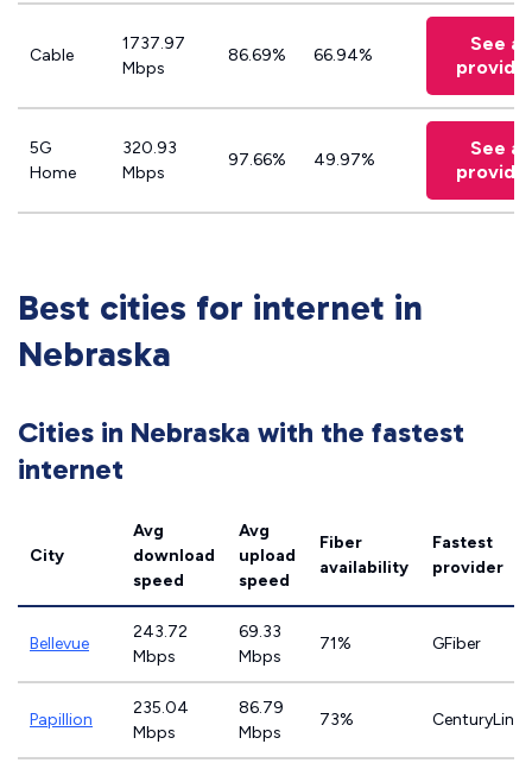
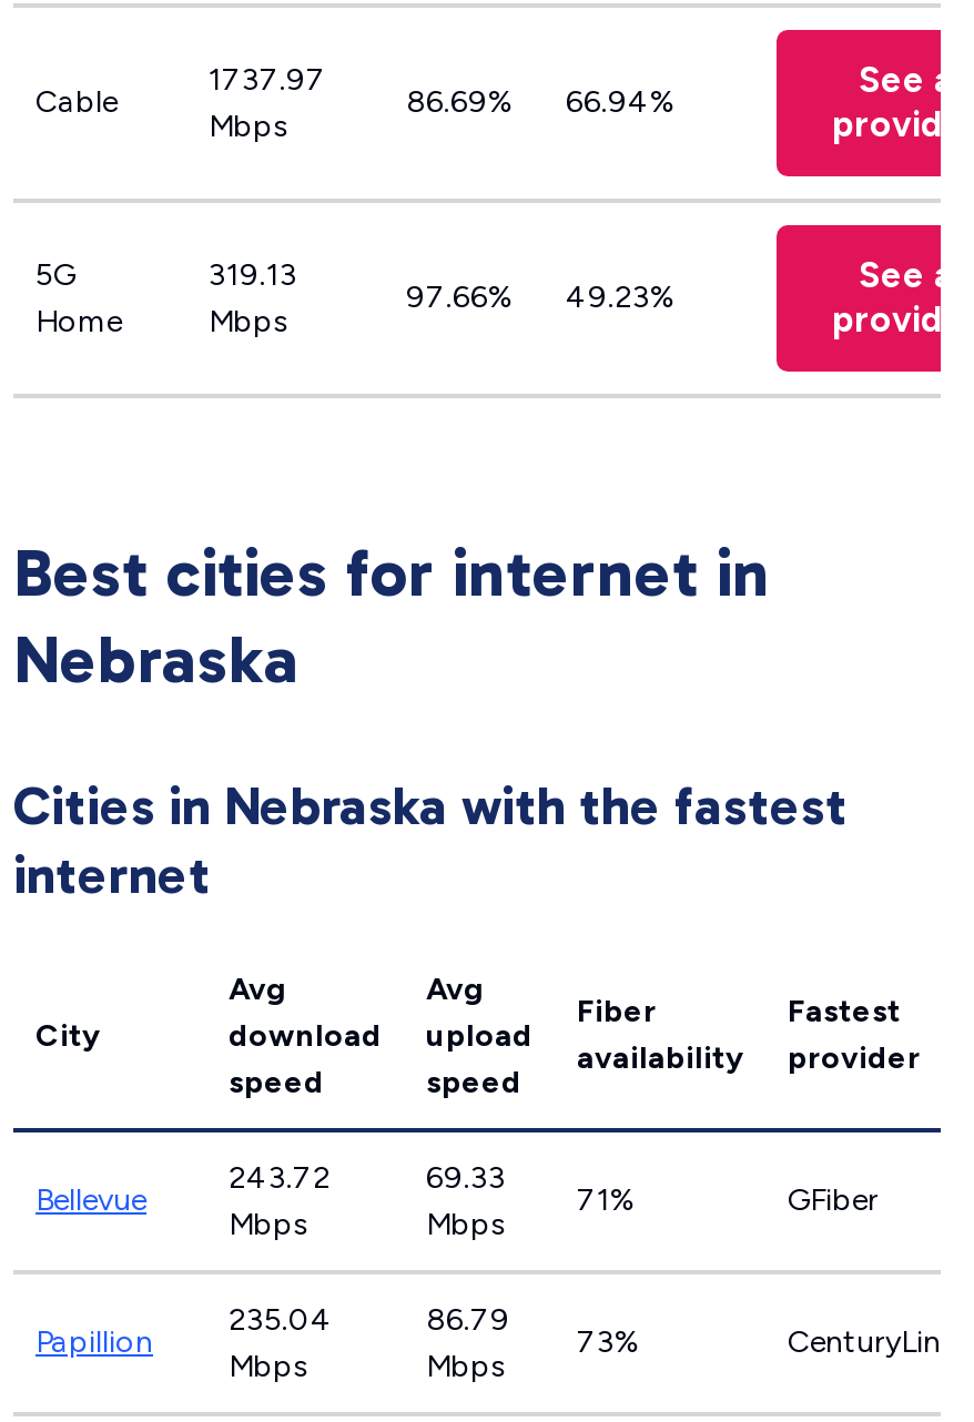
[122,138,177,158] 320.93 -> [209,256,297,293] 319.13
[228,150,375,170] 97.66% 49.97% -> [406,278,677,316] 97.66% 49.23%

